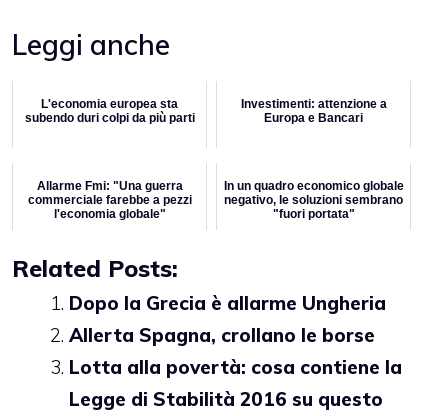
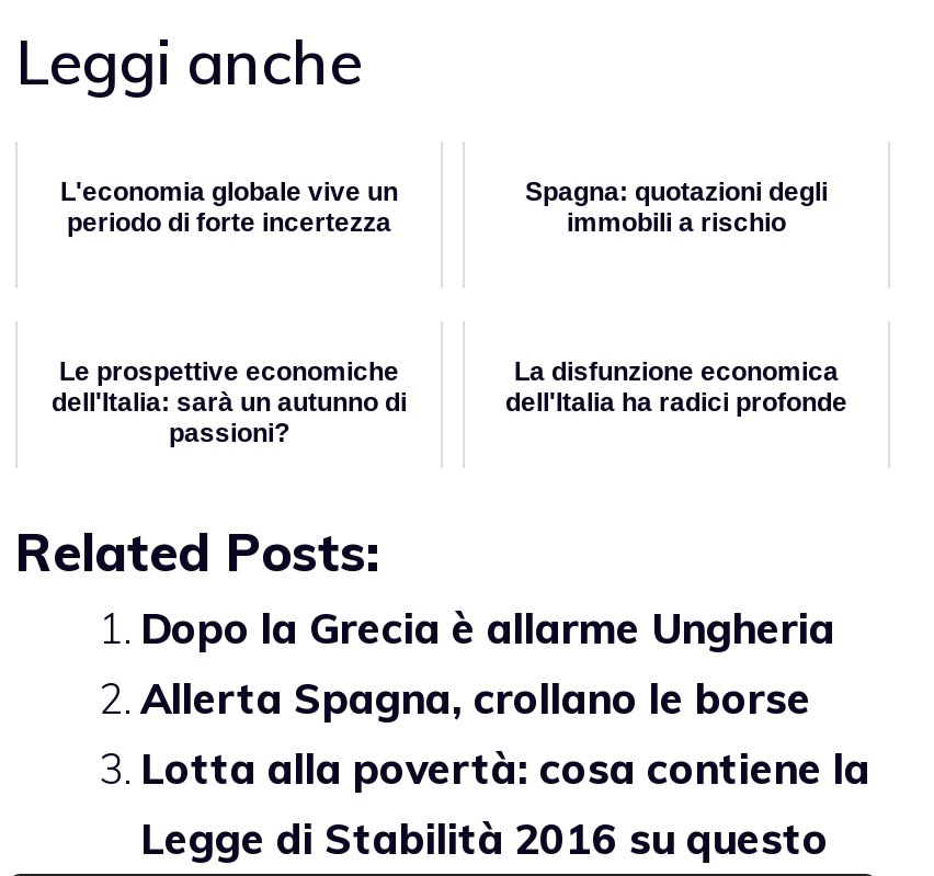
[24,96,194,124] L'economia europea sta | subendo duri colpi da più parti -> [60,175,398,237] L'economia globale vive un | periodo di forte incertezza
[240,96,386,124] Investimenti: attenzione a | Europa e Bancari -> [525,175,828,237] Spagna: quotazioni degli | immobili a rischio
[27,178,191,220] Allarme Fmi: "Una guerra | commerciale farebbe a pezzi | l'economia globale" -> [52,355,407,447] Le prospettive economiche | dell'Italia: sarà un autunno di | passioni?
[223,178,403,220] In un quadro economico globale | negativo, le soluzioni sembrano | "fuori portata" -> [505,355,847,417] La disfunzione economica | dell'Italia ha radici profonde

